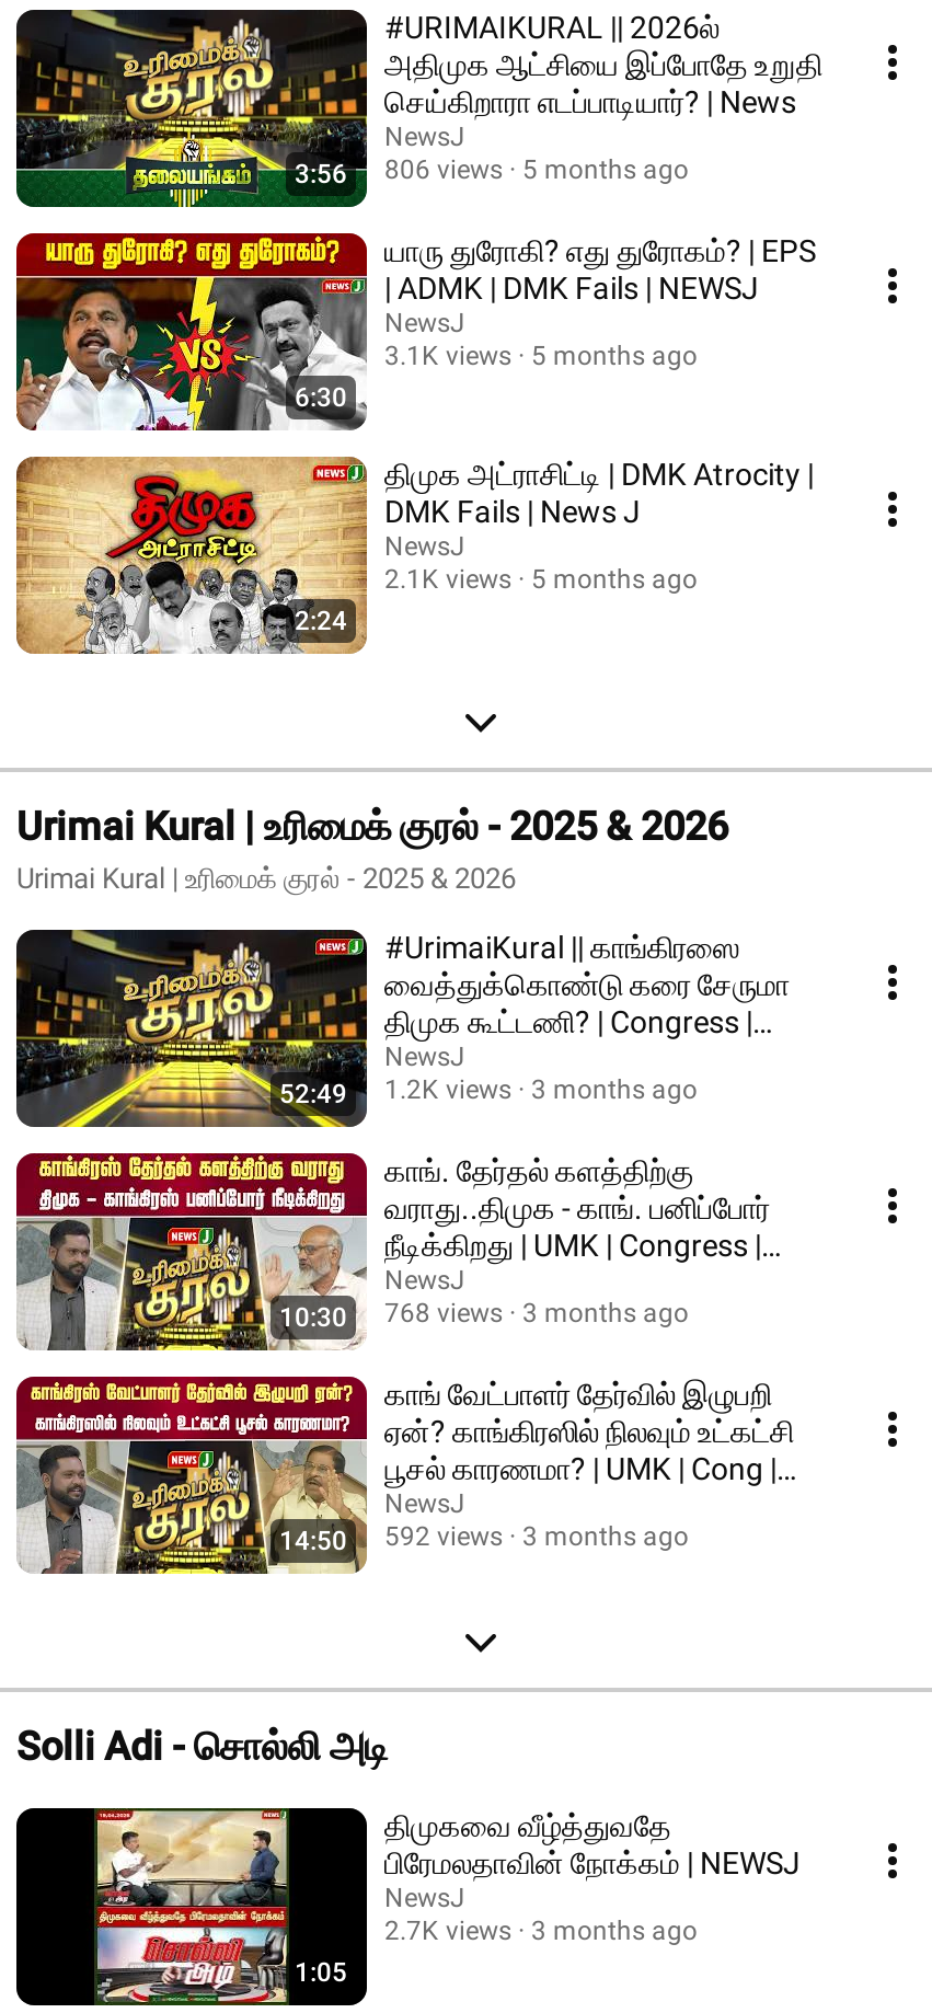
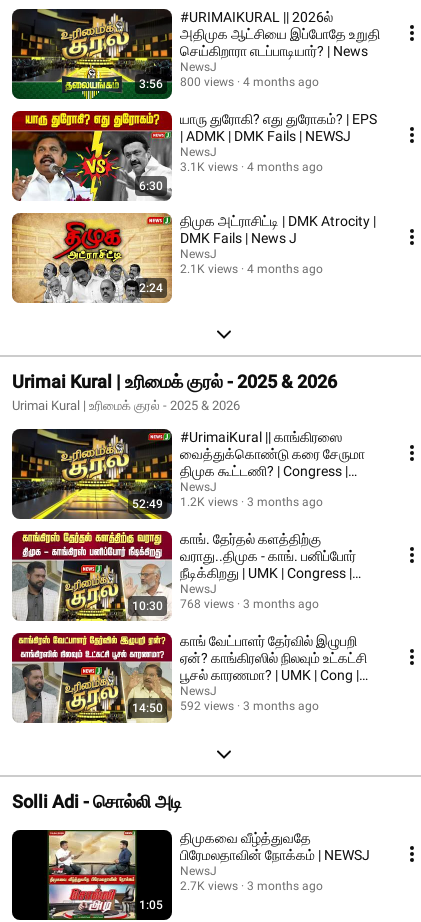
[384,154,503,185] 806 views -> [180,75,234,89] 800 views
[522,154,689,185] 5 months ago -> [243,75,319,89] 4 months ago
[384,341,698,371] 3.1K views 5 months ago -> [180,160,323,174] 3.1K views 4 months ago
[384,564,698,595] 2.1K views 5 months ago -> [180,262,323,276] 2.1K views 4 months ago

